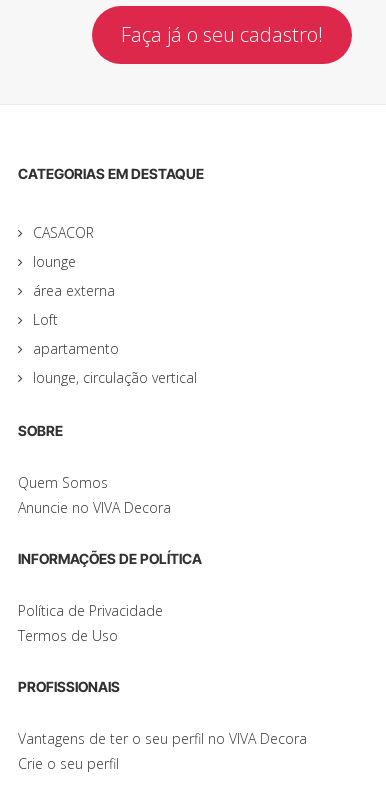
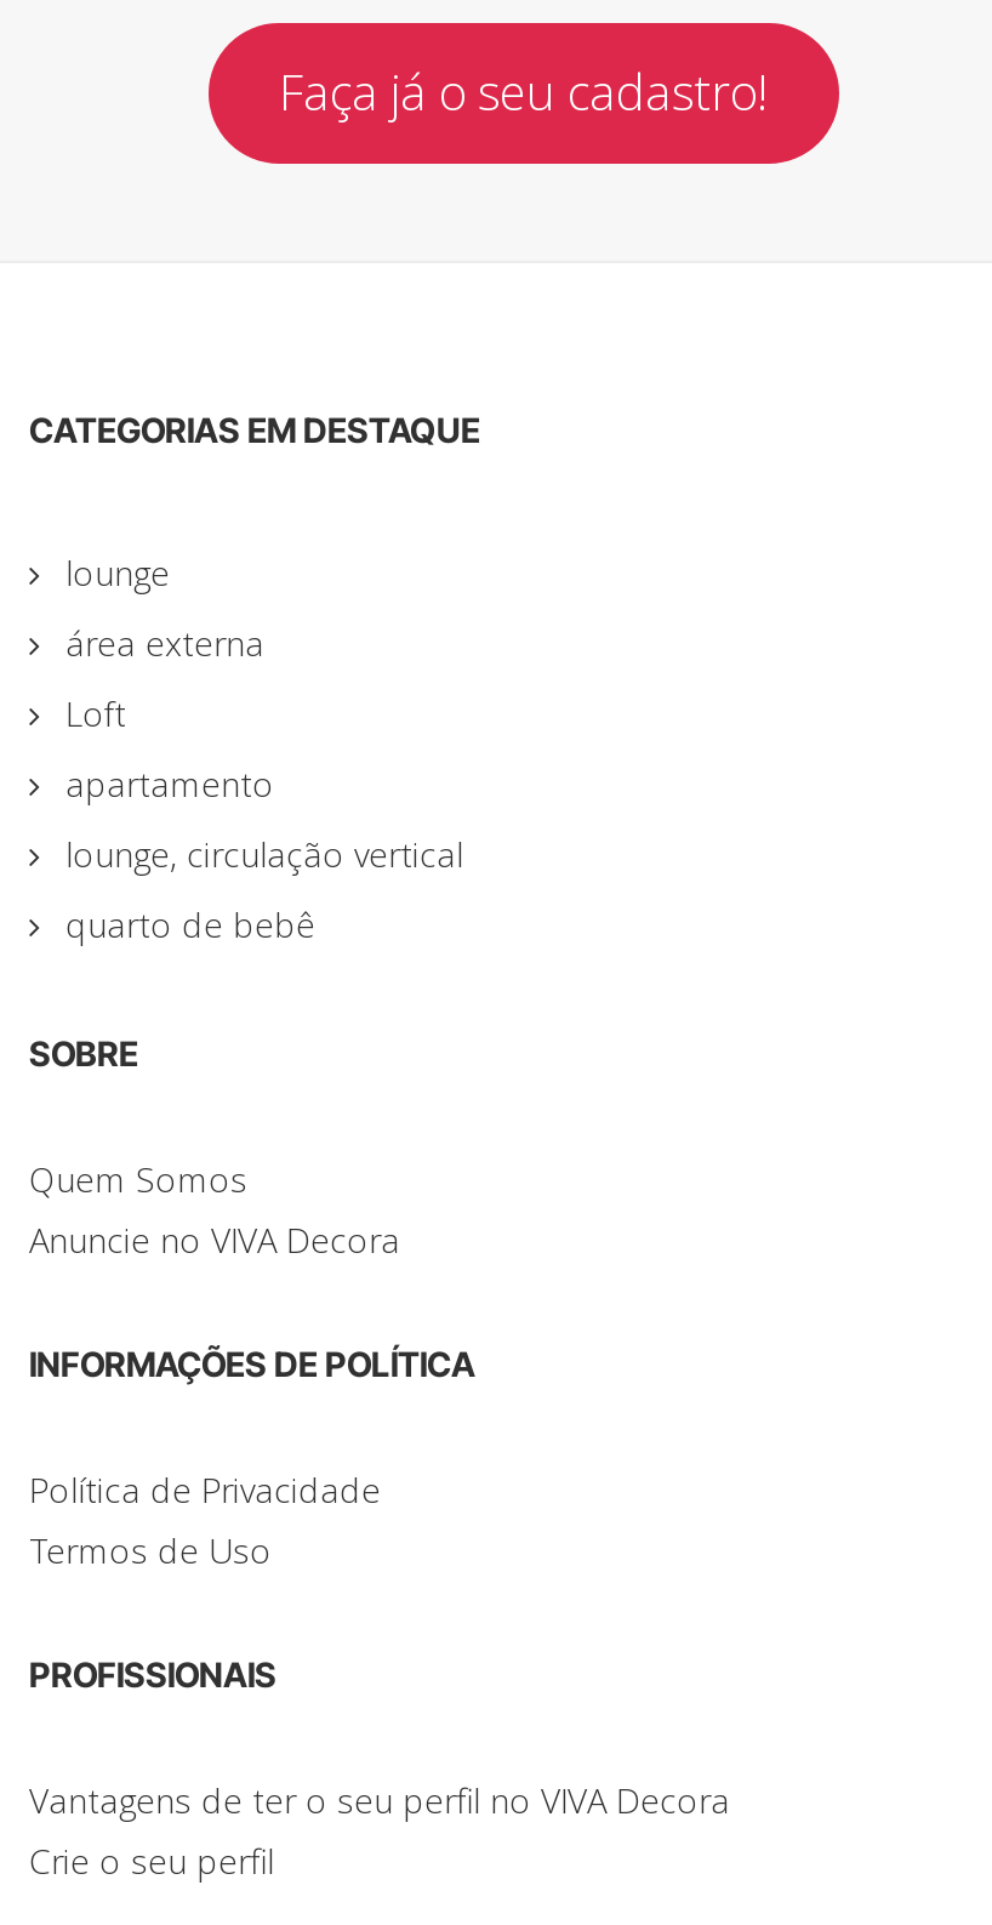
[33,223,94,242] CASACOR -> none
moved [33,252,197,387] -> [65,549,463,876]: lounge | área externa | Loft | apartamento | lounge, circulação vertical
none -> [65,900,315,946] quarto de bebê

